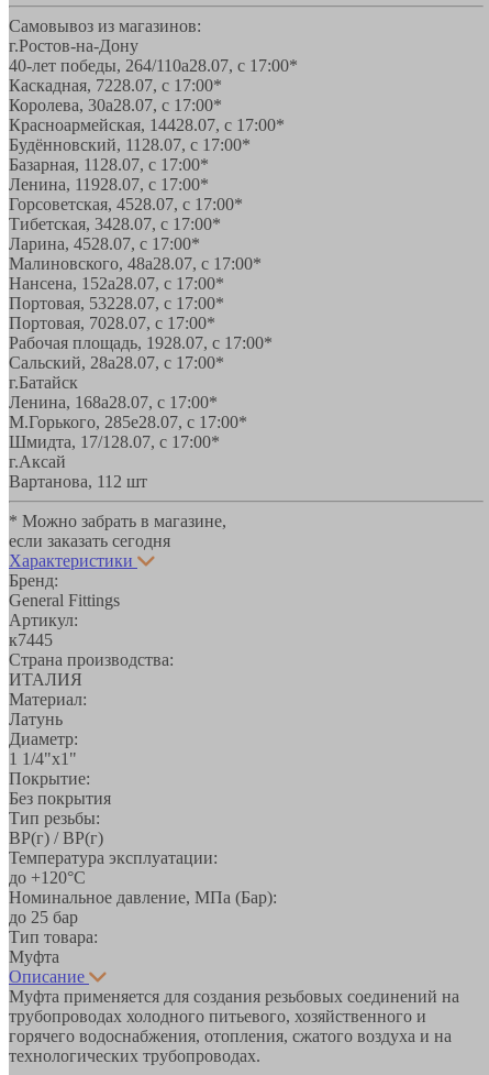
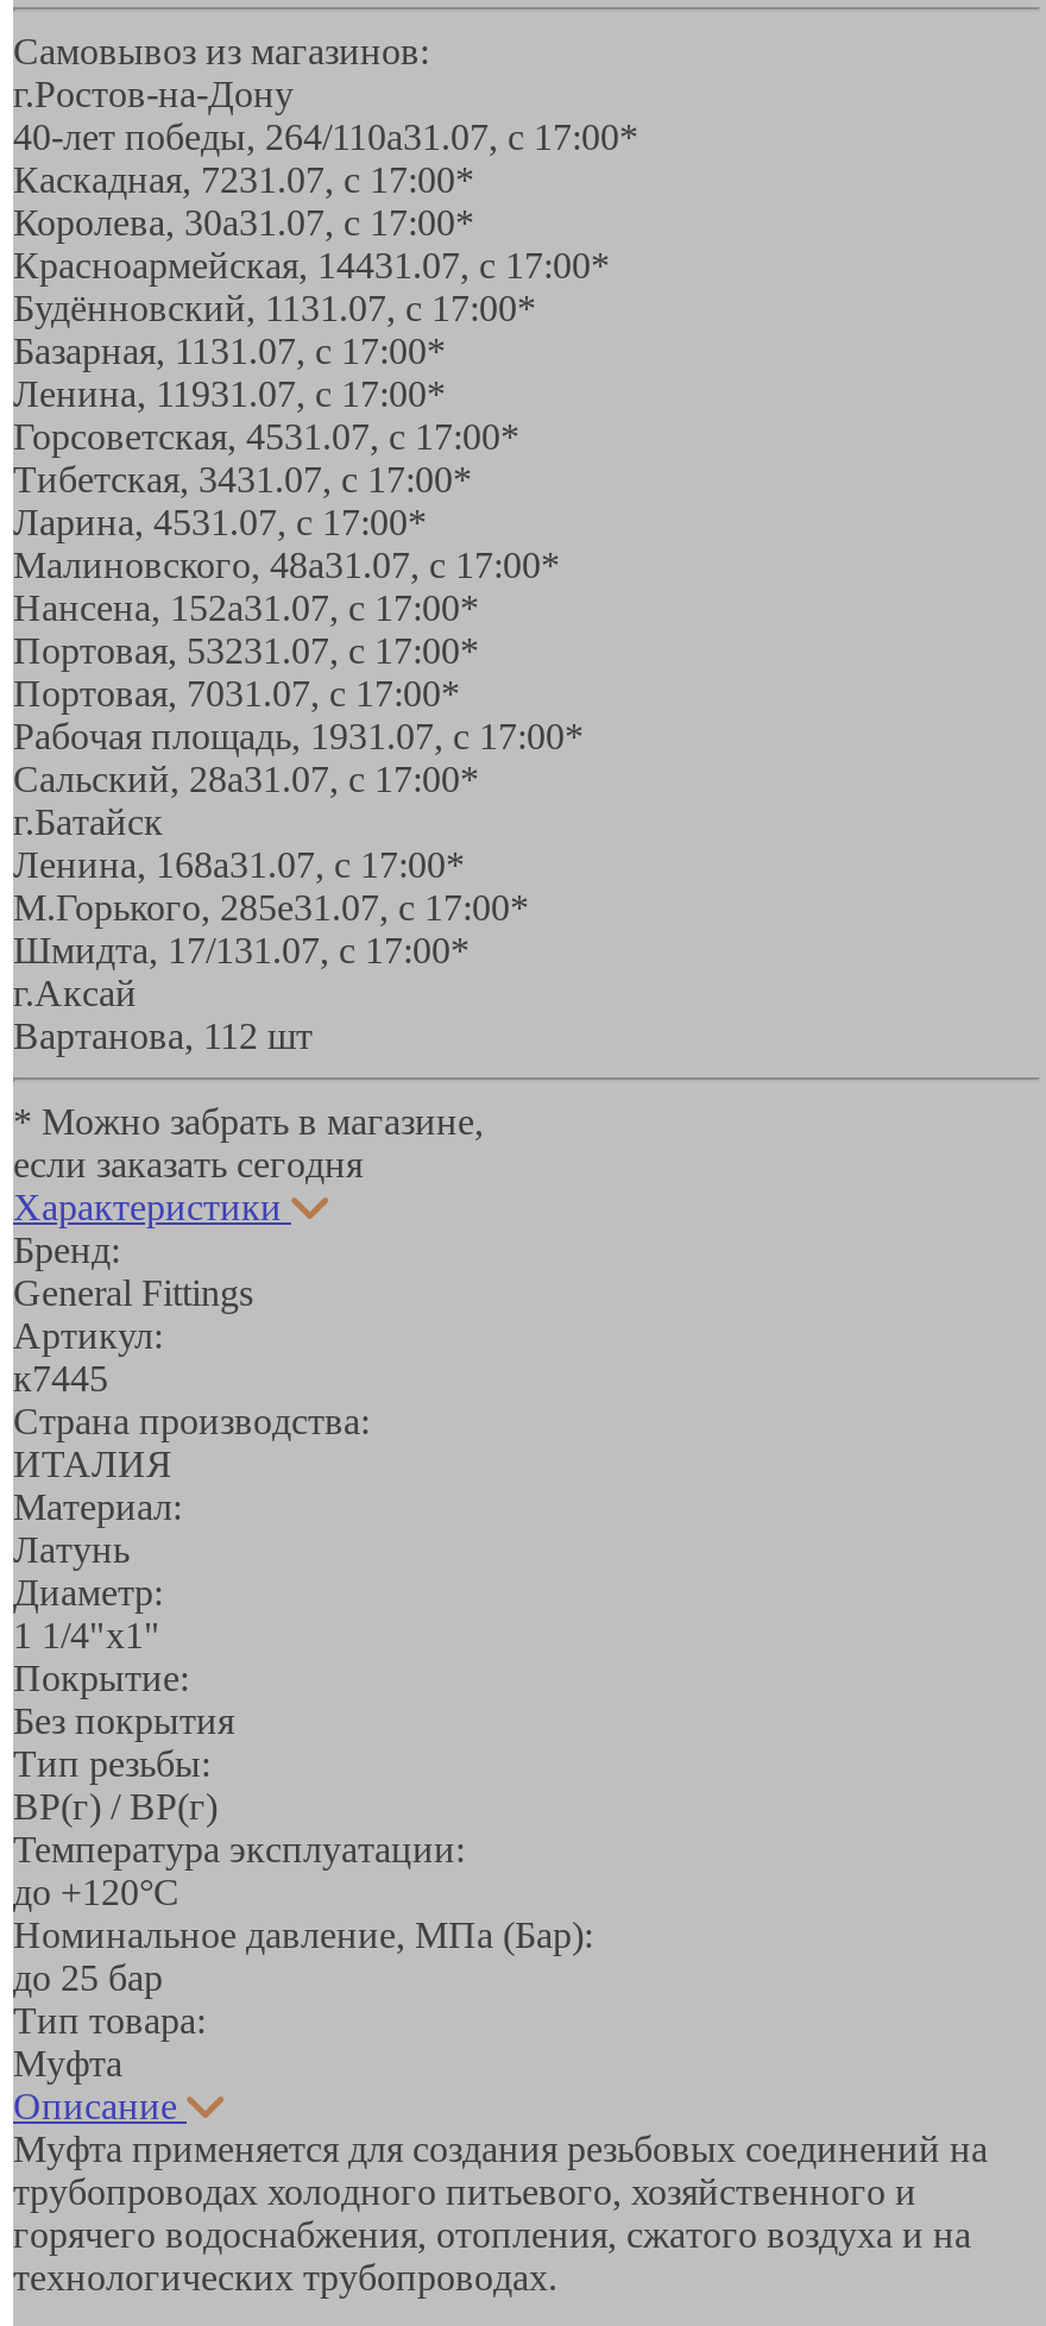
[9,56,298,74] 40-лет победы, 264/110а28.07, с 17:00* -> [13,116,638,156] 40-лет победы, 264/110а31.07, с 17:00*
[9,75,222,94] Каскадная, 7228.07, с 17:00* -> [13,158,474,199] Каскадная, 7231.07, с 17:00*
[9,95,222,114] Королева, 30а28.07, с 17:00* -> [13,201,474,242] Королева, 30а31.07, с 17:00*
[9,115,285,134] Красноармейская, 14428.07, с 17:00* -> [13,244,610,284] Красноармейская, 14431.07, с 17:00*
[9,135,251,154] Будённовский, 11 28.07, с 17:00* -> [13,287,536,327] Будённовский, 11 31.07, с 17:00*
[9,155,209,173] Базарная, 11 28.07, с 17:00* -> [13,330,446,370] Базарная, 11 31.07, с 17:00*
[9,175,209,193] Ленина, 11928.07, с 17:00* -> [13,372,446,413] Ленина, 11931.07, с 17:00*
[9,194,243,213] Горсоветская, 4528.07, с 17:00* -> [13,415,519,456] Горсоветская, 4531.07, с 17:00*
[9,214,221,233] Тибетская, 3428.07, с 17:00* -> [13,458,472,498] Тибетская, 3431.07, с 17:00*
[9,234,200,253] Ларина, 4528.07, с 17:00* -> [13,501,427,541] Ларина, 4531.07, с 17:00*
[9,254,262,272] Малиновского, 48а28.07, с 17:00* -> [13,544,560,584] Малиновского, 48а31.07, с 17:00*
[9,274,224,292] Нансена, 152а28.07, с 17:00* -> [13,586,479,627] Нансена, 152а31.07, с 17:00*
[9,293,224,312] Портовая, 53228.07, с 17:00* -> [13,629,479,670] Портовая, 53231.07, с 17:00*
[9,313,215,332] Портовая, 7028.07, с 17:00* -> [13,672,460,713] Портовая, 7031.07, с 17:00*
[9,333,273,352] Рабочая площадь, 1928.07, с 17:00* -> [13,715,584,755] Рабочая площадь, 1931.07, с 17:00*
[9,353,224,371] Сальский, 28a28.07, с 17:00* -> [13,758,479,798] Сальский, 28a31.07, с 17:00*
[9,392,218,411] Ленина, 168а28.07, с 17:00* -> [13,843,465,884] Ленина, 168а31.07, с 17:00*
[9,412,247,431] М.Горького, 285е28.07, с 17:00* -> [13,886,529,927] М.Горького, 285е31.07, с 17:00*
[9,432,220,451] Шмидта, 17/1 28.07, с 17:00* -> [13,929,470,969] Шмидта, 17/1 31.07, с 17:00*

